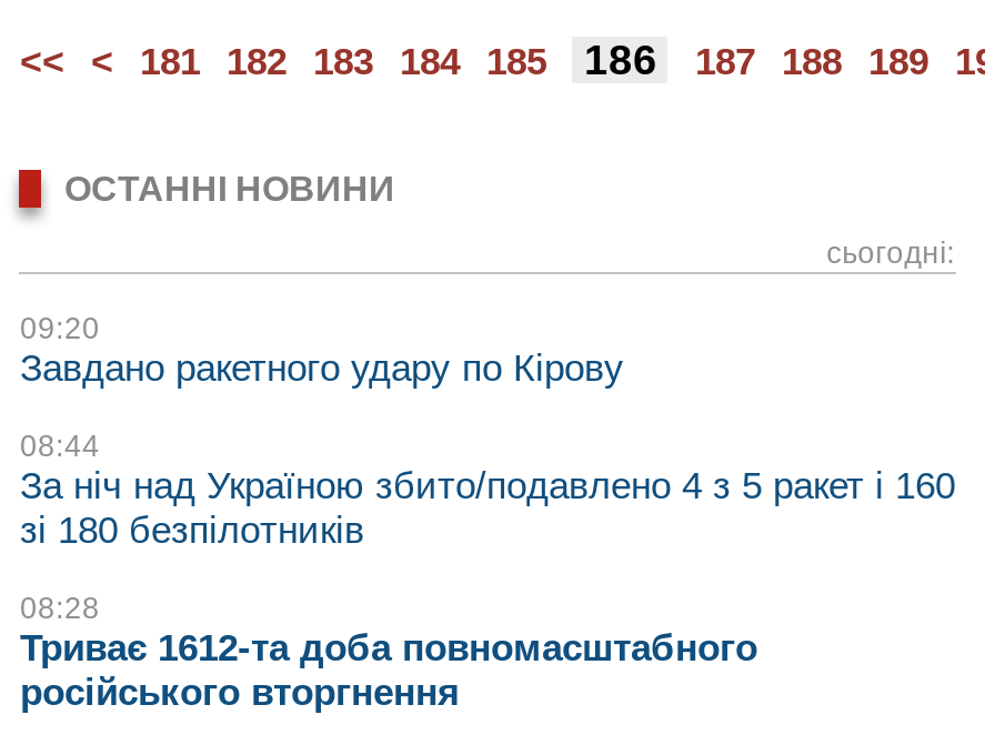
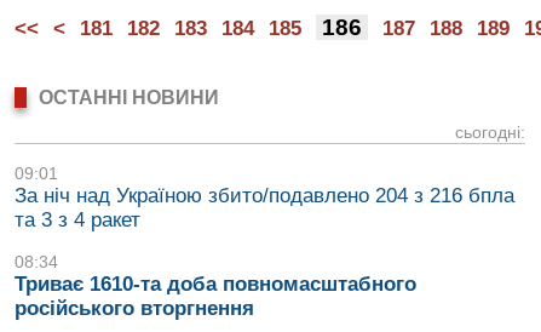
[20,312,955,669] 09:20 | Завдано ракетного удару по Кірову | 08:44 | За ніч над Україною збито/подавлено 4 з 5 ракет і 160 | зі 180 безпілотників | 08:28 | Триває 1612-та доба повномасштабного -> [15,165,515,296] 09:01 | За ніч над Україною збито/подавлено 204 з 216 бпла | та 3 з 4 ракет | 08:34 | Триває 1610-та доба повномасштабного

